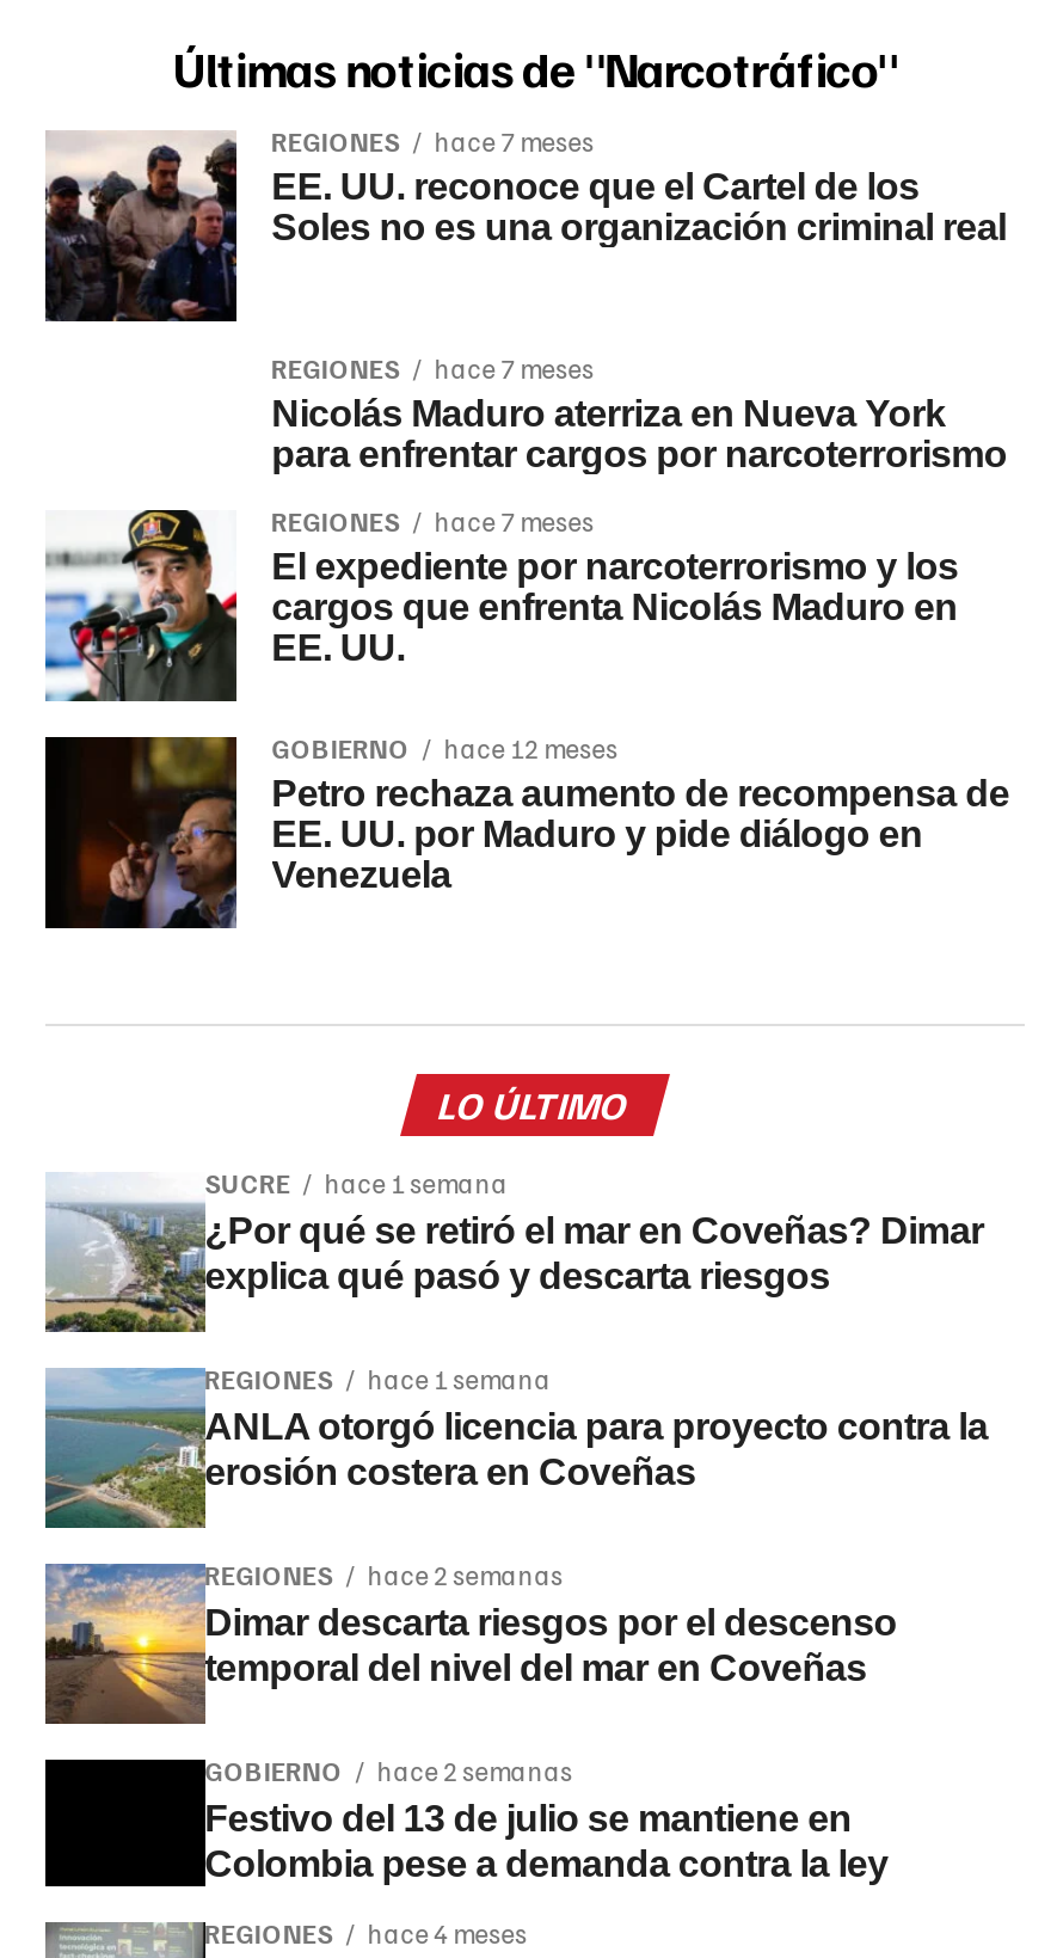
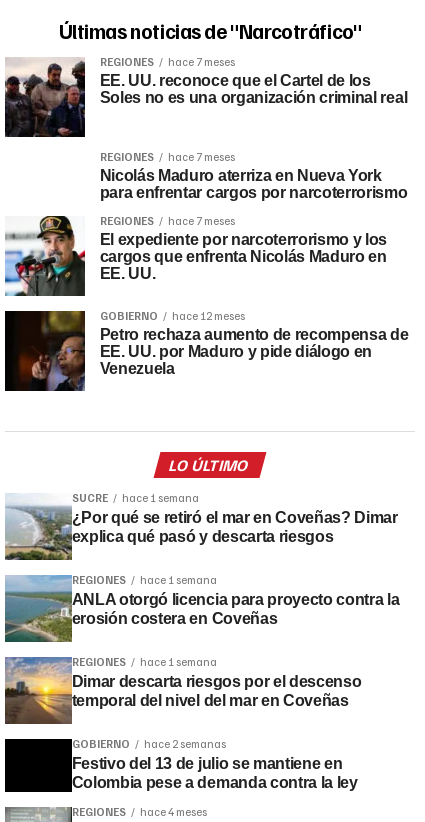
[204,1559,563,1592] REGIONES hace 2 semanas -> [72,655,217,669] REGIONES hace 1 semana

